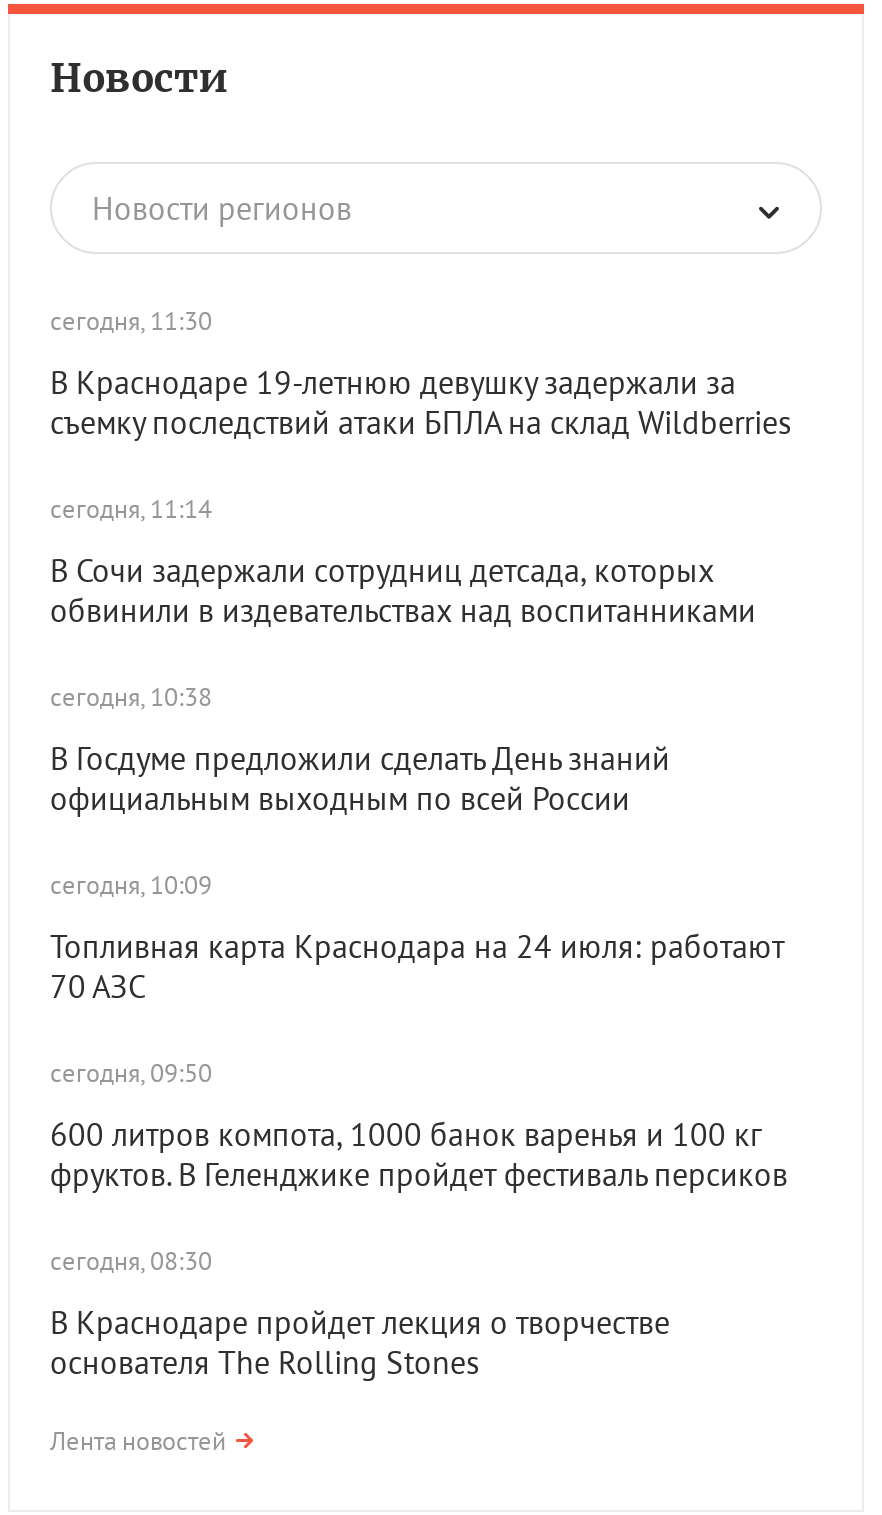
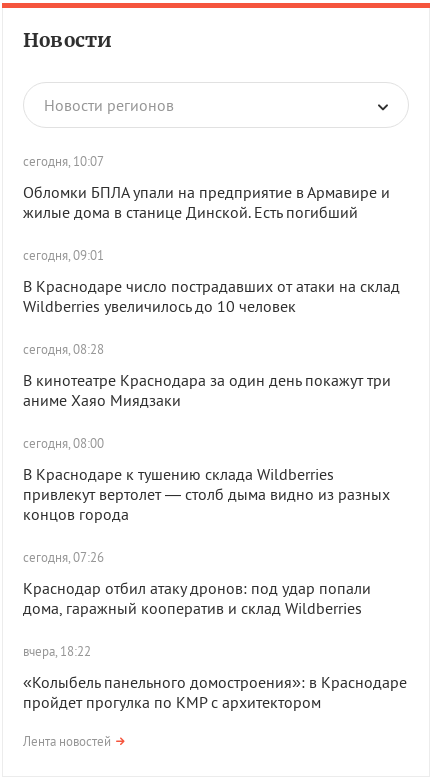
[50,304,212,338] сегодня, 11:30 -> [23,153,104,170] сегодня, 10:07
[50,362,792,442] В Краснодаре 19-летнюю девушку задержали за | съемку последствий атаки БПЛА на склад Wildberries -> [23,182,390,222] Обломки БПЛА упали на предприятие в Армавире и | жилые дома в станице Динской. Есть погибший
[50,492,212,526] сегодня, 11:14 -> [23,247,104,264] сегодня, 09:01
[50,550,756,630] В Сочи задержали сотрудниц детсада, которых | обвинили в издевательствах над воспитанниками -> [23,276,400,316] В Краснодаре число пострадавших от атаки на склад | Wildberries увеличилось до 10 человек
[50,680,212,714] сегодня, 10:38 -> [23,341,104,358] сегодня, 08:28
[50,738,670,818] В Госдуме предложили сделать День знаний | официальным выходным по всей России -> [23,370,391,410] В кинотеатре Краснодара за один день покажут три | аниме Хаяо Миядзаки
[50,868,212,902] сегодня, 10:09 -> [23,435,104,452] сегодня, 08:00
[50,926,784,1006] Топливная карта Краснодара на 24 июля: работают | 70 АЗС -> [23,464,390,524] В Краснодаре к тушению склада Wildberries | привлекут вертолет — столб дыма видно из разных | концов города
[50,1056,212,1090] сегодня, 09:50 -> [23,549,104,566] сегодня, 07:26
[50,1114,788,1194] 600 литров компота, 1000 банок варенья и 100 кг | фруктов. В Геленджике пройдет фестиваль персиков -> [23,578,371,618] Краснодар отбил атаку дронов: под удар попали | дома, гаражный кооператив и склад Wildberries
[50,1244,212,1278] сегодня, 08:30 -> [23,643,91,660] вчера, 18:22
[50,1302,670,1382] В Краснодаре пройдет лекция о творчестве | основателя The Rolling Stones -> [23,672,407,712] «Колыбель панельного домостроения»: в Краснодаре | пройдет прогулка по КМР с архитектором

